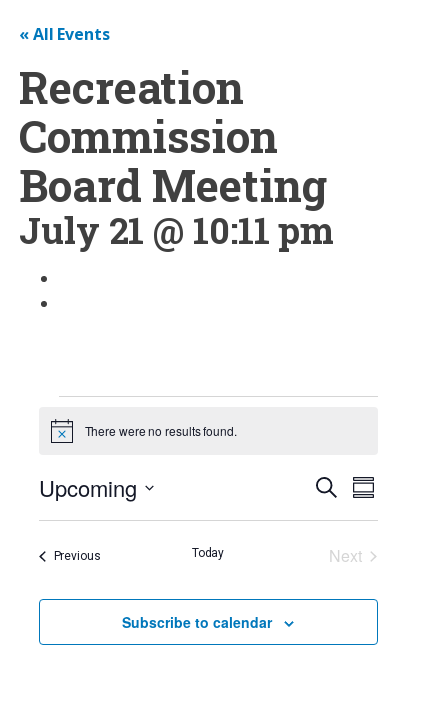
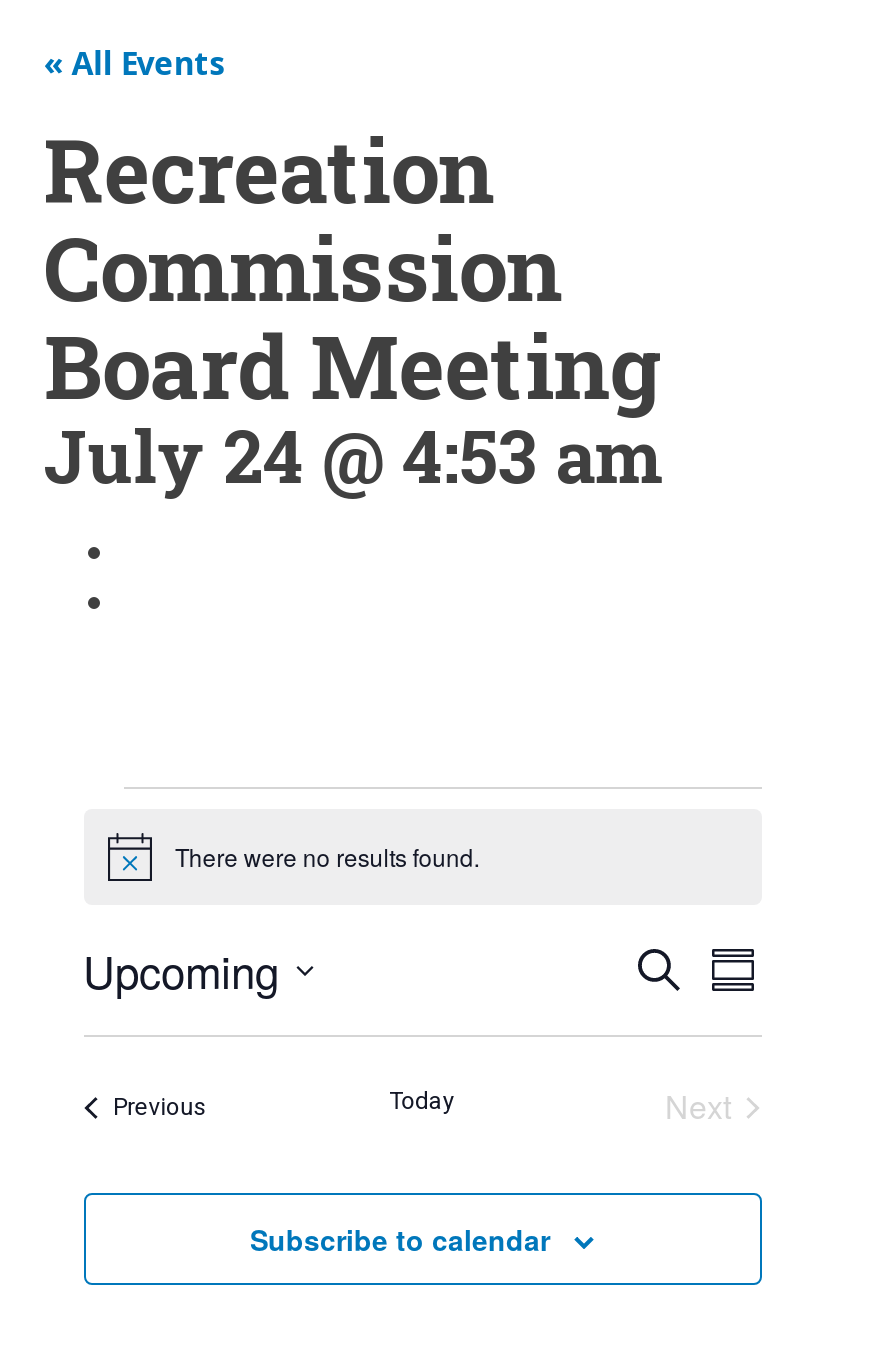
[19,206,334,254] July 21 @ 10:11 pm -> [44,407,663,503] July 24 @ 4:53 am

